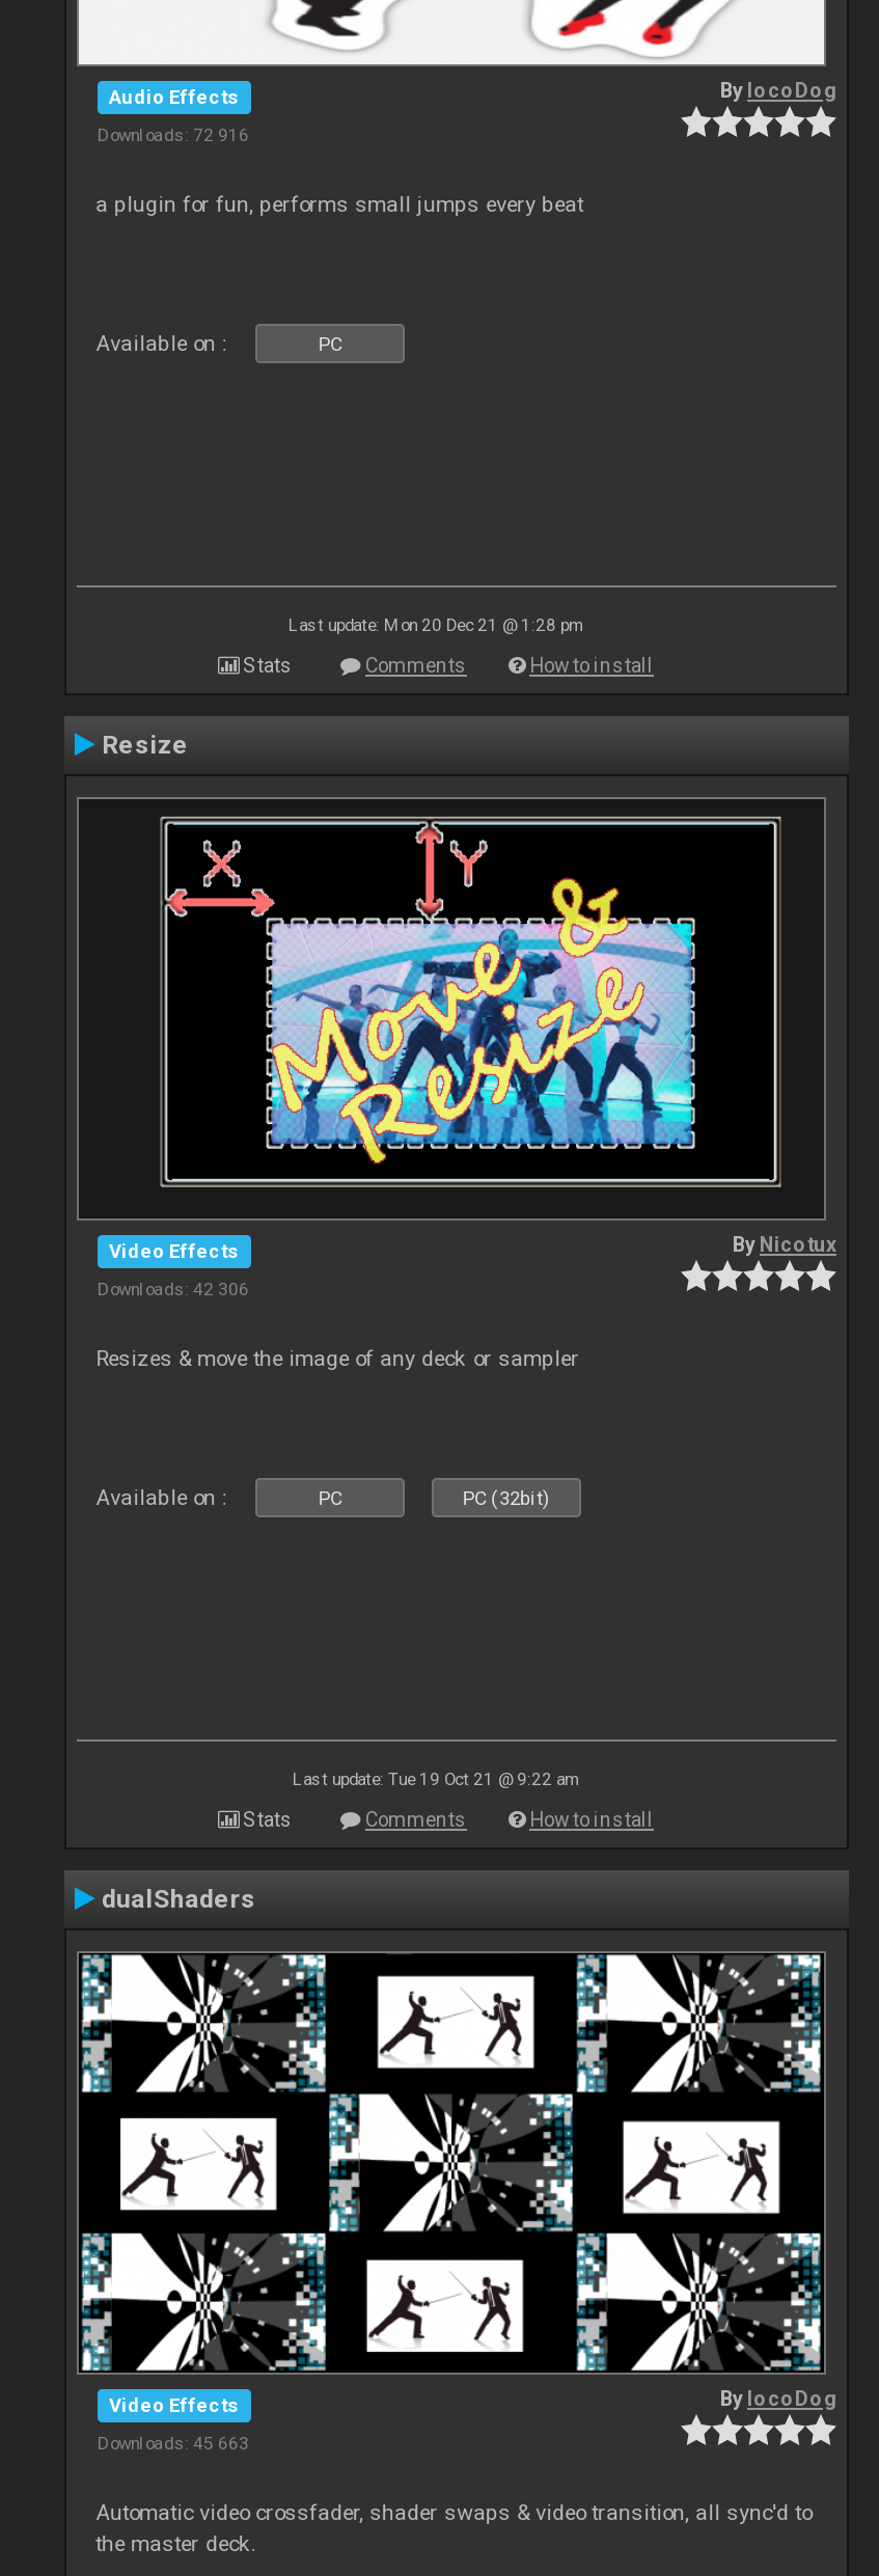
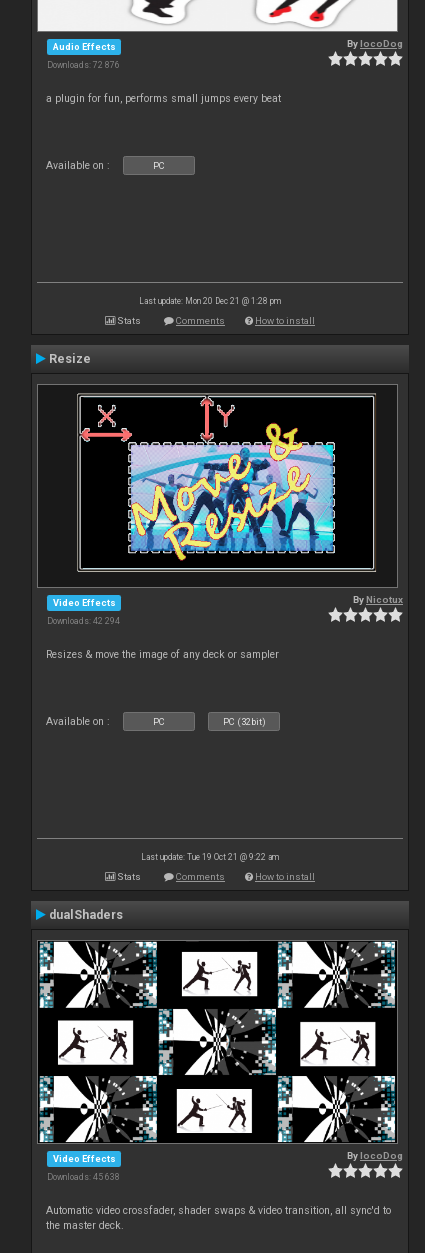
[98,124,249,145] Downloads: 72 916 -> [47,60,120,70] Downloads: 72 876
[98,1278,249,1299] Downloads: 42 306 -> [47,616,120,626] Downloads: 42 294
[98,2432,249,2453] Downloads: 45 663 -> [47,1172,120,1182] Downloads: 45 638

